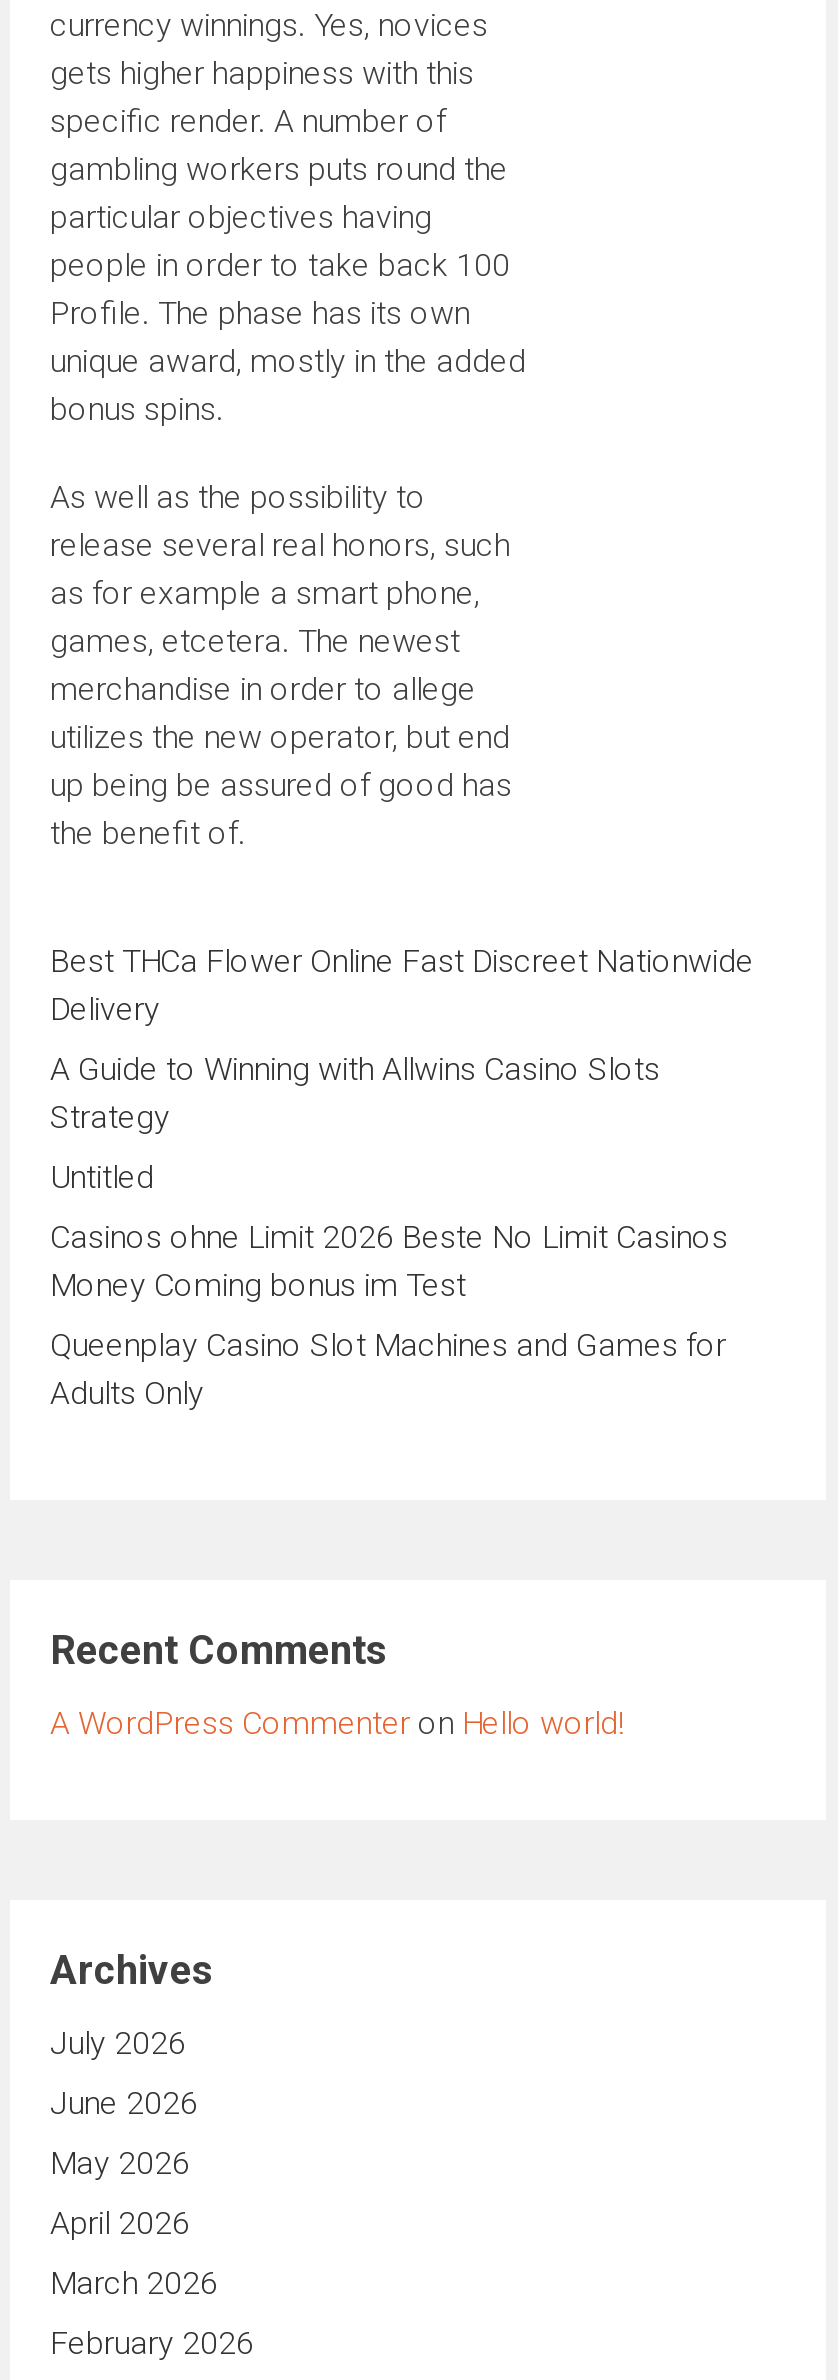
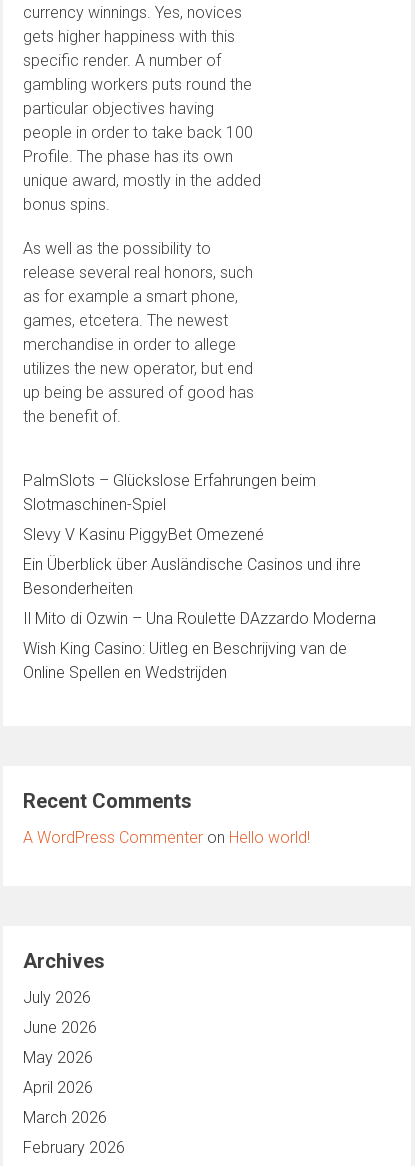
[50,942,754,1028] Best THCa Flower Online Fast Discreet Nationwide | Delivery -> [23,471,316,514] PalmSlots – Glückslose Erfahrungen beim | Slotmaschinen-Spiel
[50,1050,660,1136] A Guide to Winning with Allwins Casino Slots | Strategy -> [23,525,264,544] Slevy V Kasinu PiggyBet Omezené
[50,1158,154,1196] Untitled -> [23,555,361,598] Ein Überblick über Ausländische Casinos und ihre | Besonderheiten
[50,1218,728,1304] Casinos ohne Limit 2026 Beste No Limit Casinos | Money Coming bonus im Test -> [23,609,376,628] Il Mito di Ozwin – Una Roulette DAzzardo Moderna
[50,1326,726,1412] Queenplay Casino Slot Machines and Games for | Adults Only -> [23,639,347,682] Wish King Casino: Uitleg en Beschrijving van de | Online Spellen en Wedstrijden

